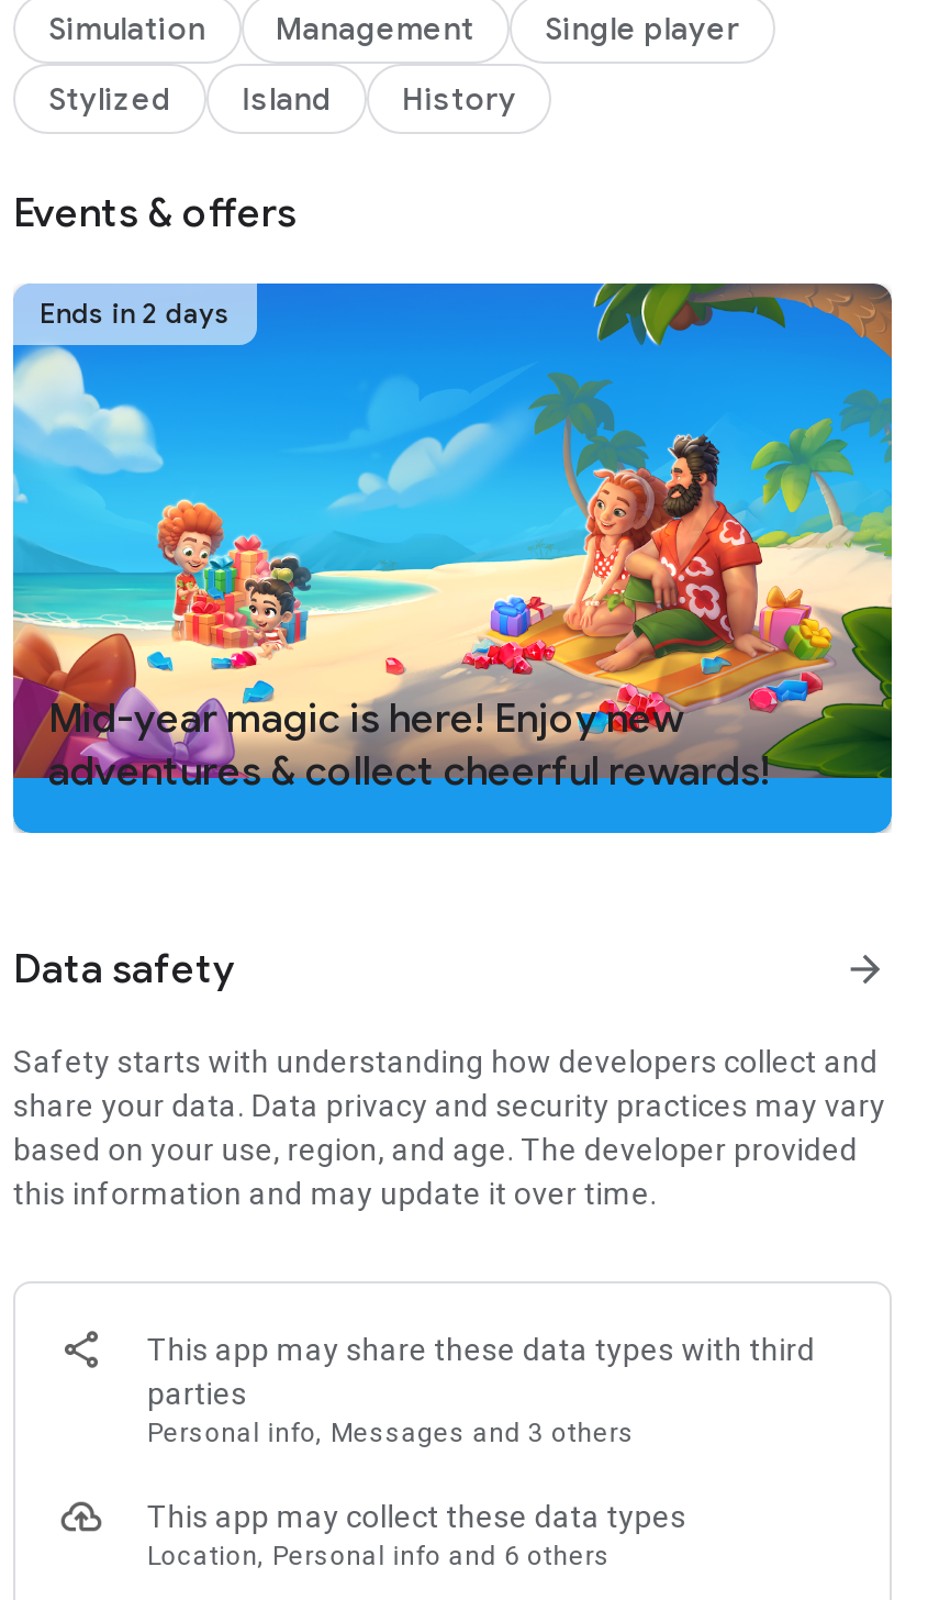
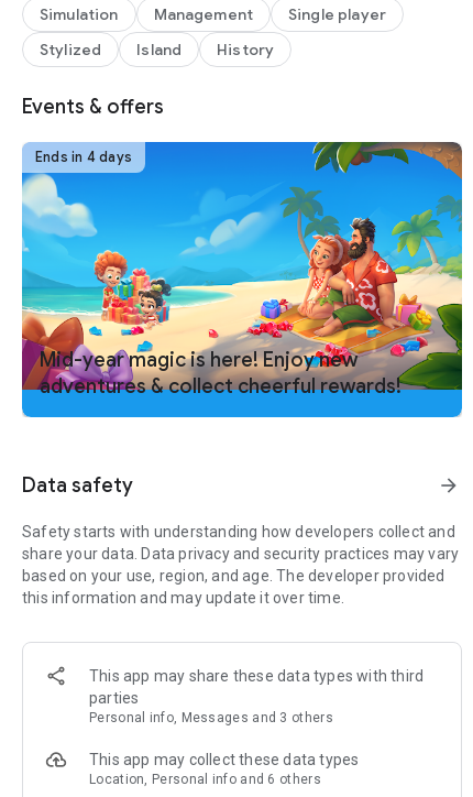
[40,297,231,332] Ends in 2 days -> [35,149,132,166] Ends in 4 days

